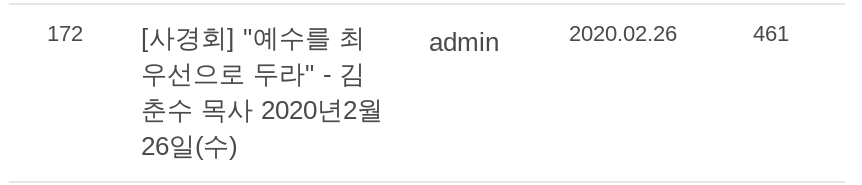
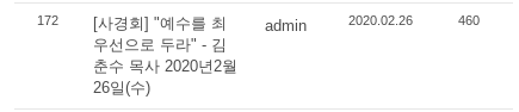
[753,21,789,45] 461 -> [458,13,480,27] 460

